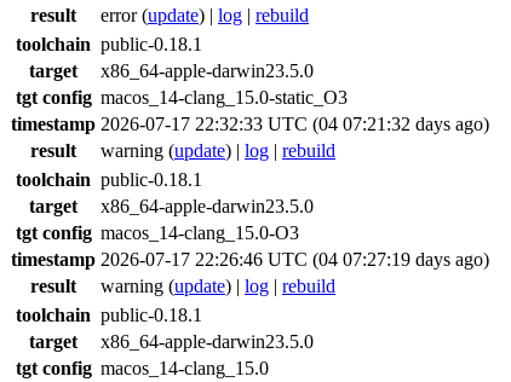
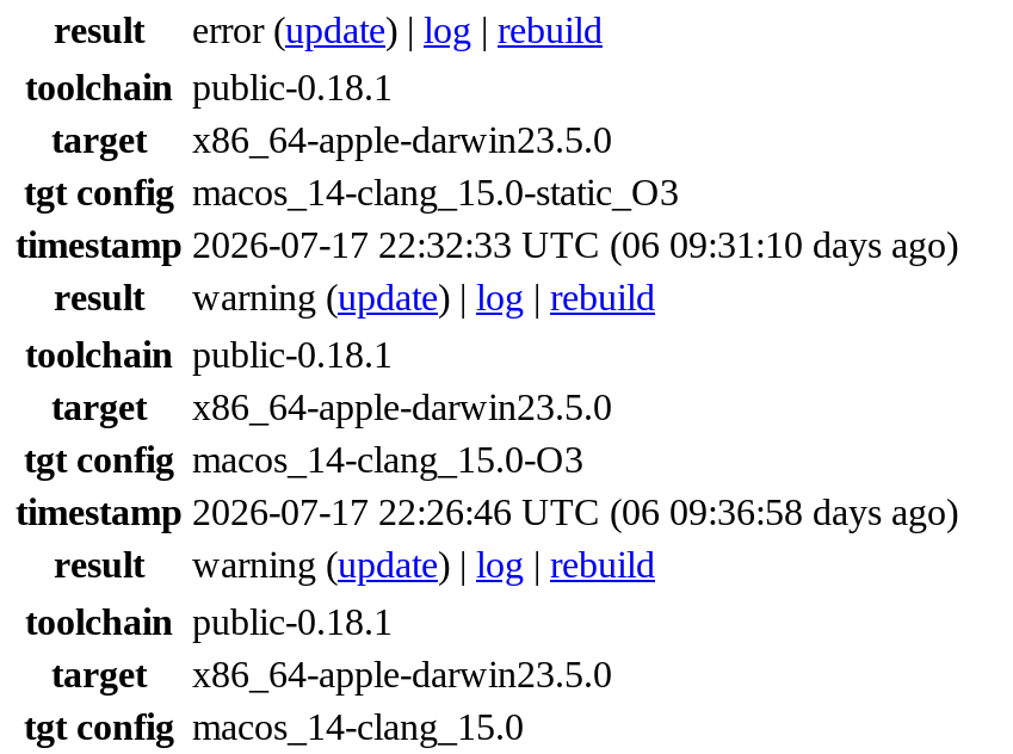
[11,114,489,134] timestamp 2026-07-17 22:32:33 UTC (04 07:21:32 days ago) -> [16,224,958,265] timestamp 2026-07-17 22:32:33 UTC (06 09:31:10 days ago)
[11,249,489,270] timestamp 2026-07-17 22:26:46 UTC (04 07:27:19 days ago) -> [16,492,958,532] timestamp 2026-07-17 22:26:46 UTC (06 09:36:58 days ago)

